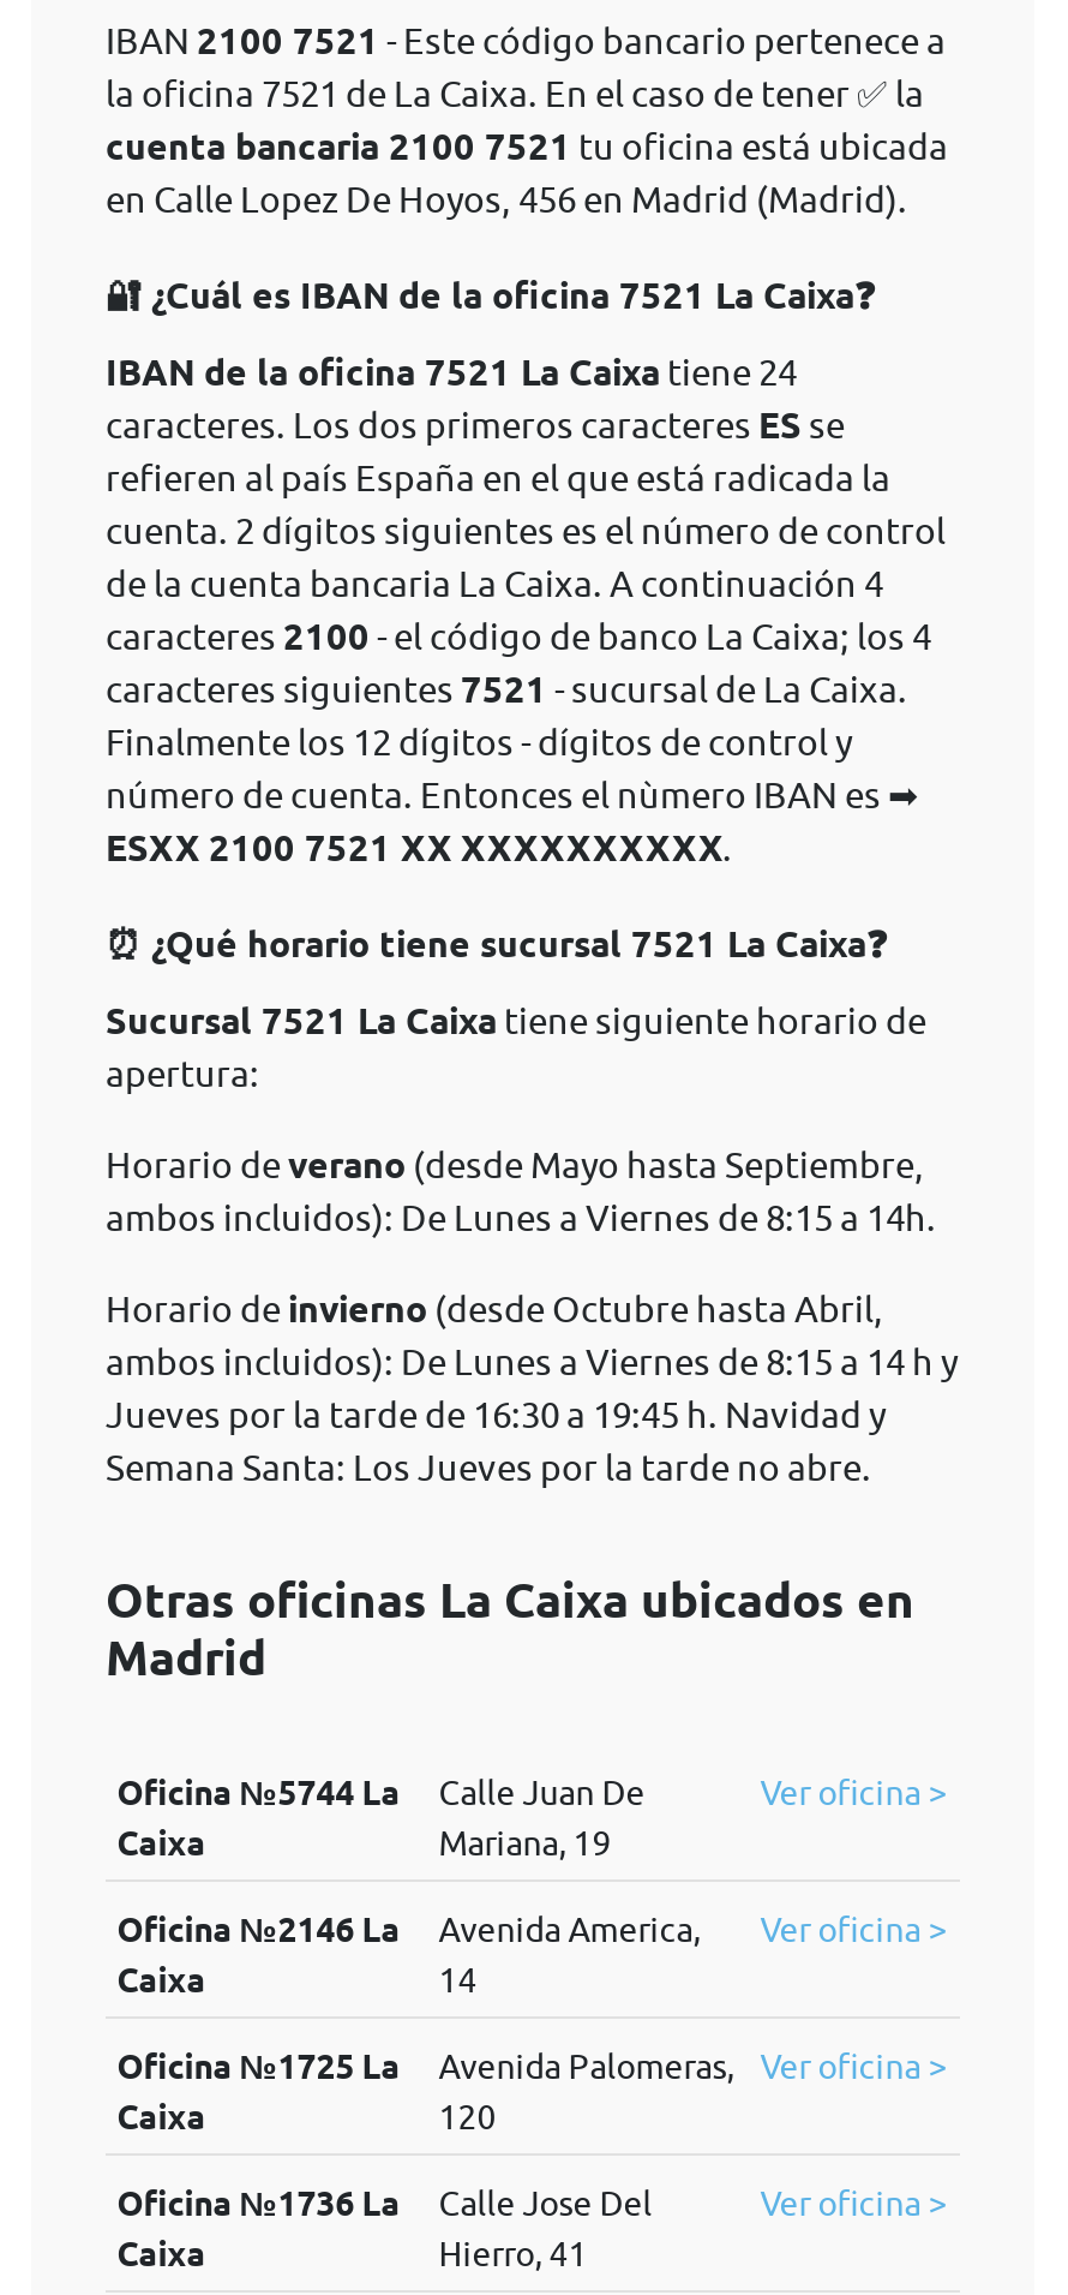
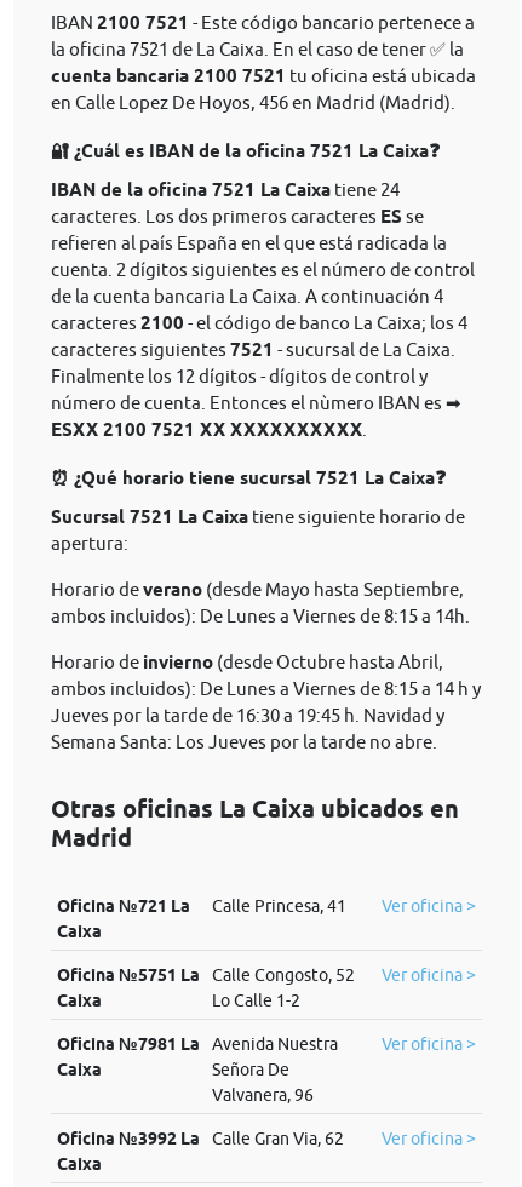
[117,1774,400,1812] Oficina №5744 La -> [57,896,190,916] Oficina №721 La
[439,1774,645,1863] Calle Juan De | Mariana, 19 -> [212,896,346,916] Calle Princesa, 41
[117,1911,400,1949] Oficina №2146 La -> [57,965,200,985] Oficina №5751 La
[439,1911,700,2000] Avenida America, | 14 -> [212,965,355,1010] Calle Congosto, 52 | Lo Calle 1-2
[117,2048,400,2086] Oficina №1725 La -> [57,1034,200,1054] Oficina №7981 La
[439,2048,734,2136] Avenida Palomeras, | 120 -> [212,1034,338,1105] Avenida Nuestra | Señora De | Valvanera, 96
[117,2185,400,2223] Oficina №1736 La -> [57,1129,200,1148] Oficina №3992 La
[439,2185,652,2273] Calle Jose Del | Hierro, 41 -> [212,1129,344,1148] Calle Gran Via, 62

